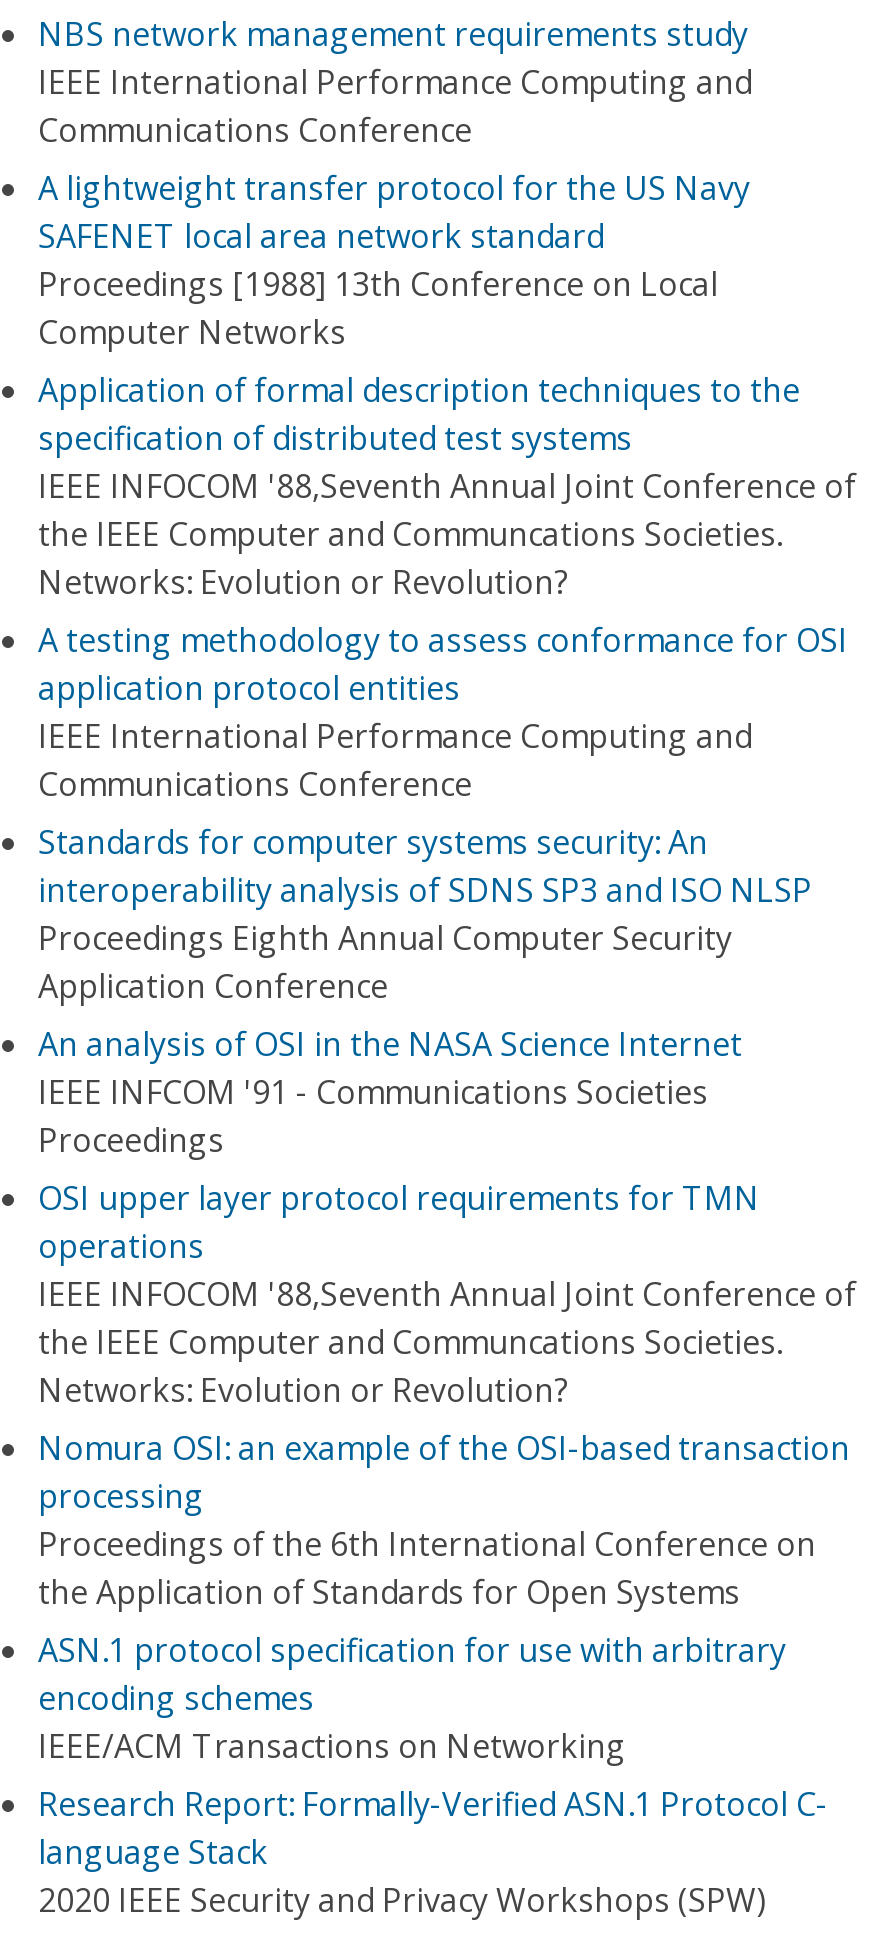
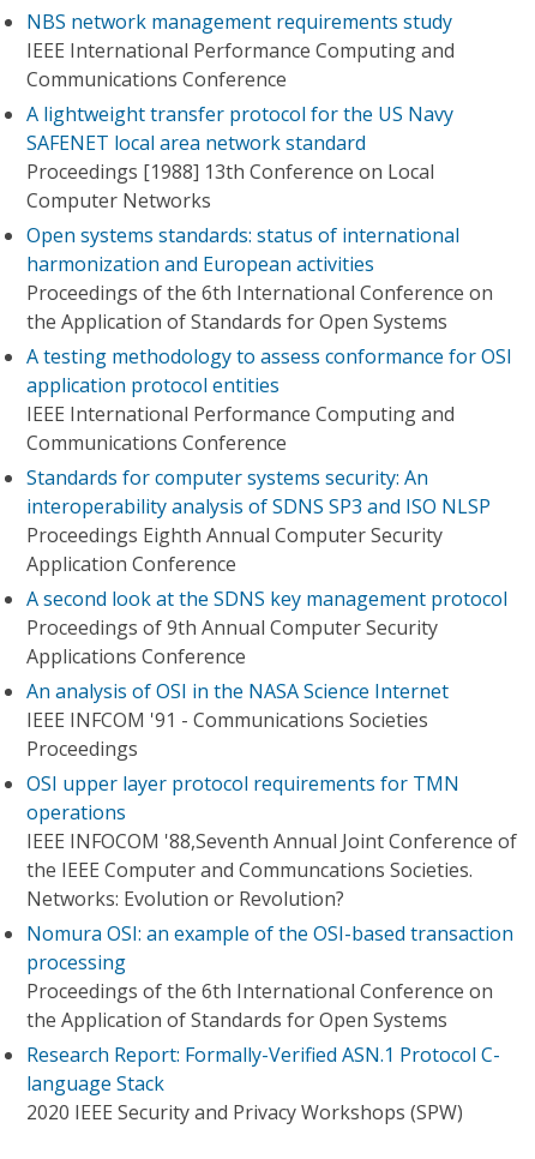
[38,368,856,604] Application of formal description techniques to the | specification of distributed test systems | IEEE INFOCOM '88,Seventh Annual Joint Conference of | the IEEE Computer and Communcations Societies. | Networks: Evolution or Revolution? -> [26,222,493,335] Open systems standards: status of international | harmonization and European activities | Proceedings of the 6th International Conference on | the Application of Standards for Open Systems
none -> [26,585,507,669] A second look at the SDNS key management protocol | Proceedings of 9th Annual Computer Security | Applications Conference
moved [38,1022,856,1614] -> [26,678,517,1033]: An analysis of OSI in the NASA Science Internet | IEEE INFCOM '91 - Communications Societies | Proceedings | ... | Proceedings of the 6th International Conference on | the Application of Standards for Open Systems
[38,1628,786,1768] ASN.1 protocol specification for use with arbitrary | encoding schemes | IEEE/ACM Transactions on Networking -> none

